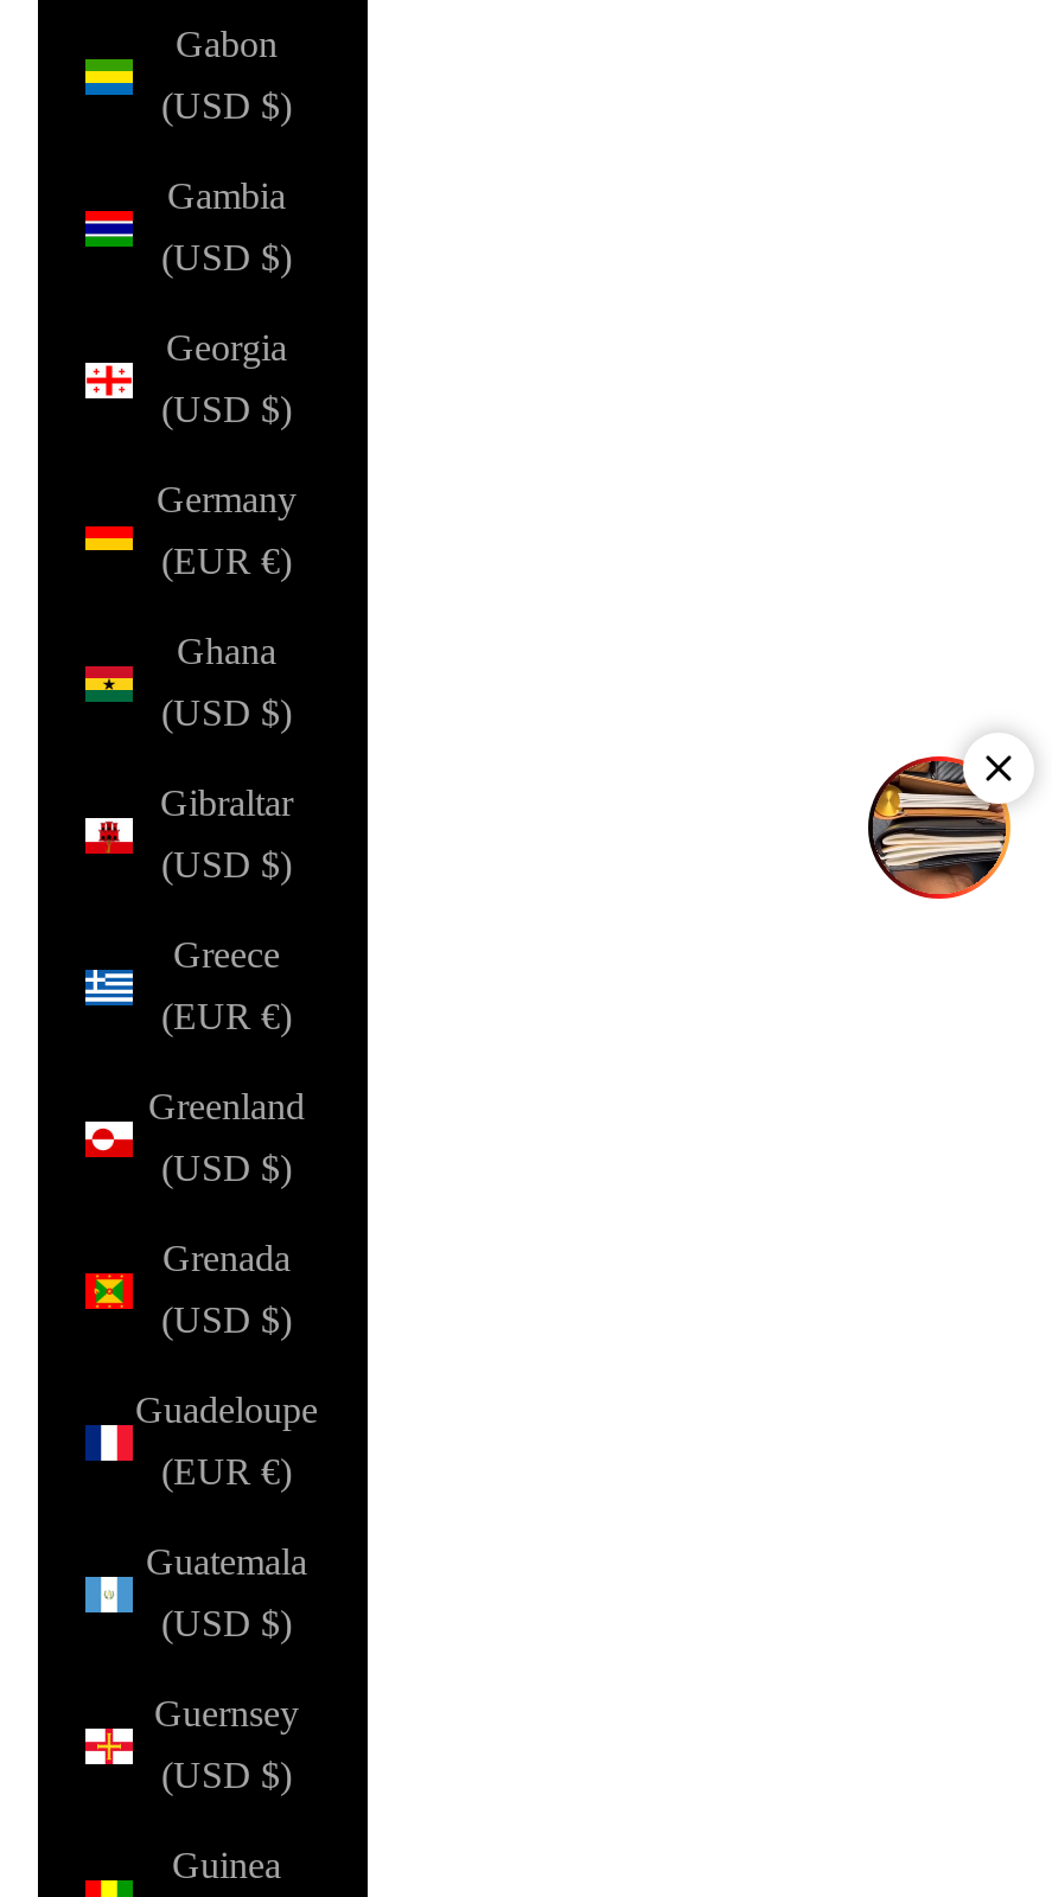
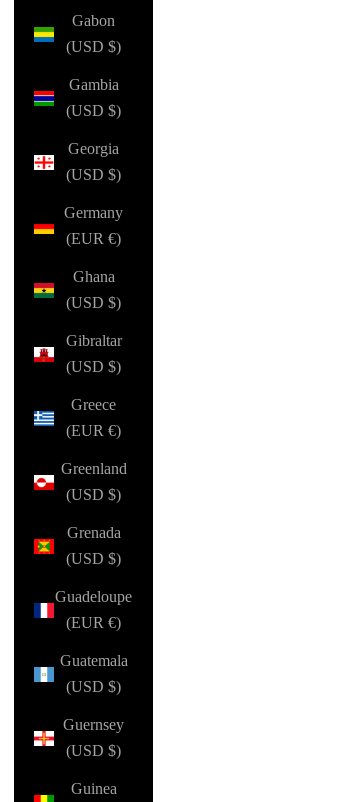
[866,754,1013,901] [image] -> none

